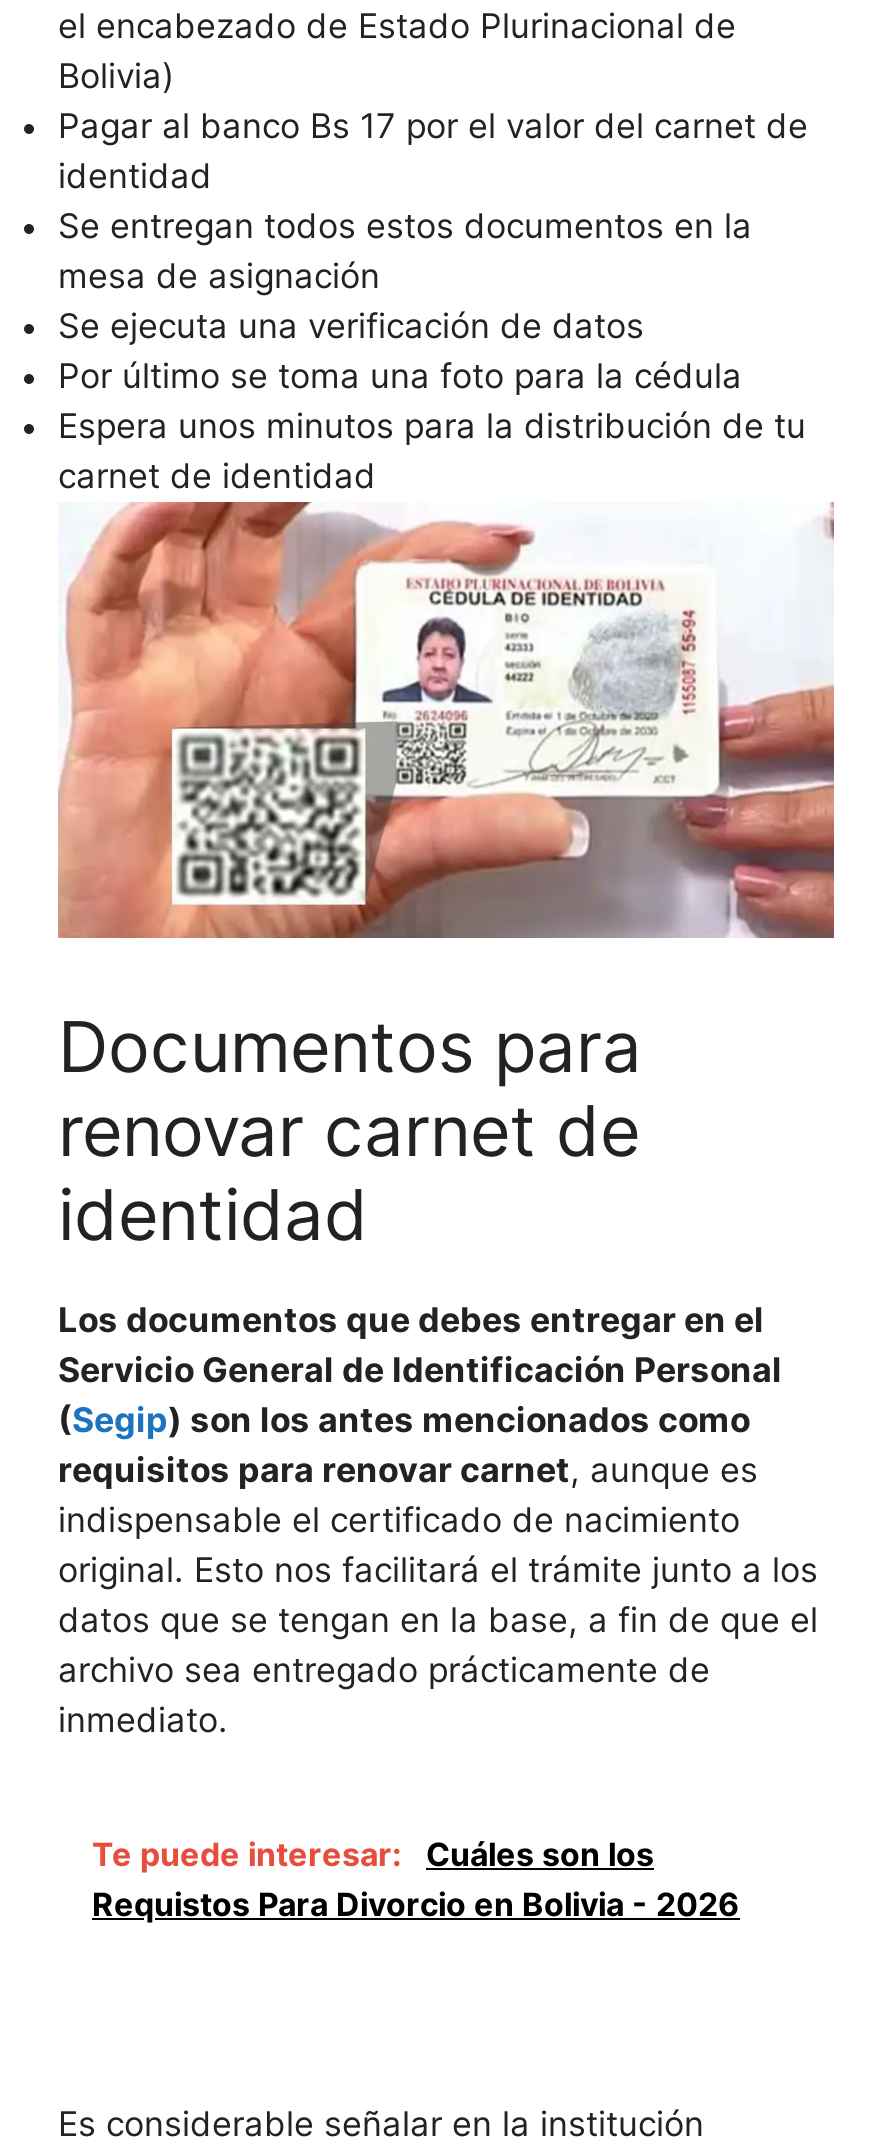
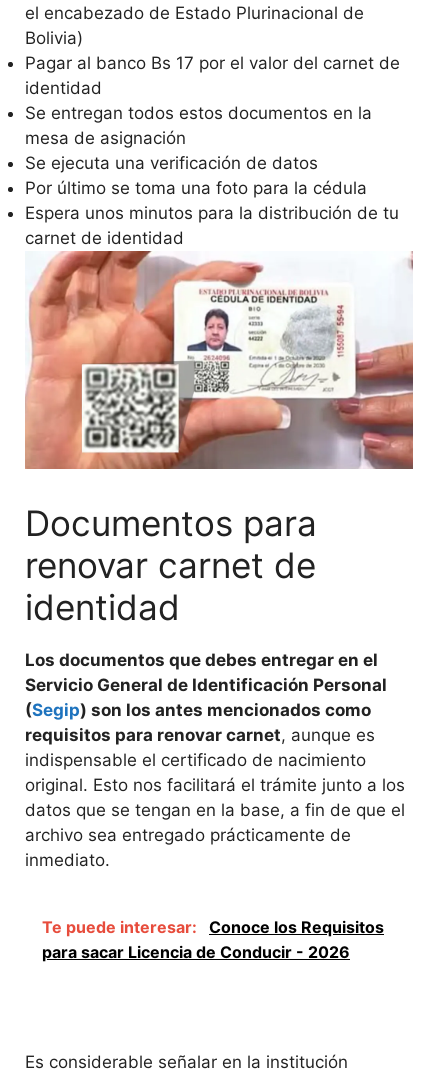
[92,1835,740,1925] Te puede interesar: Cuáles son los | Requistos Para Divorcio en Bolivia - 2026 -> [42,917,384,962] Te puede interesar: Conoce los Requisitos | para sacar Licencia de Conducir - 2026

